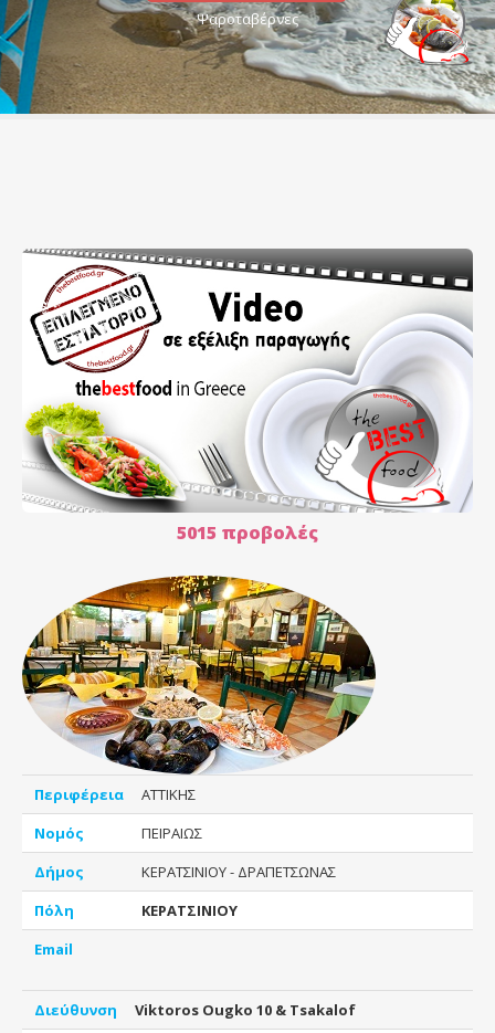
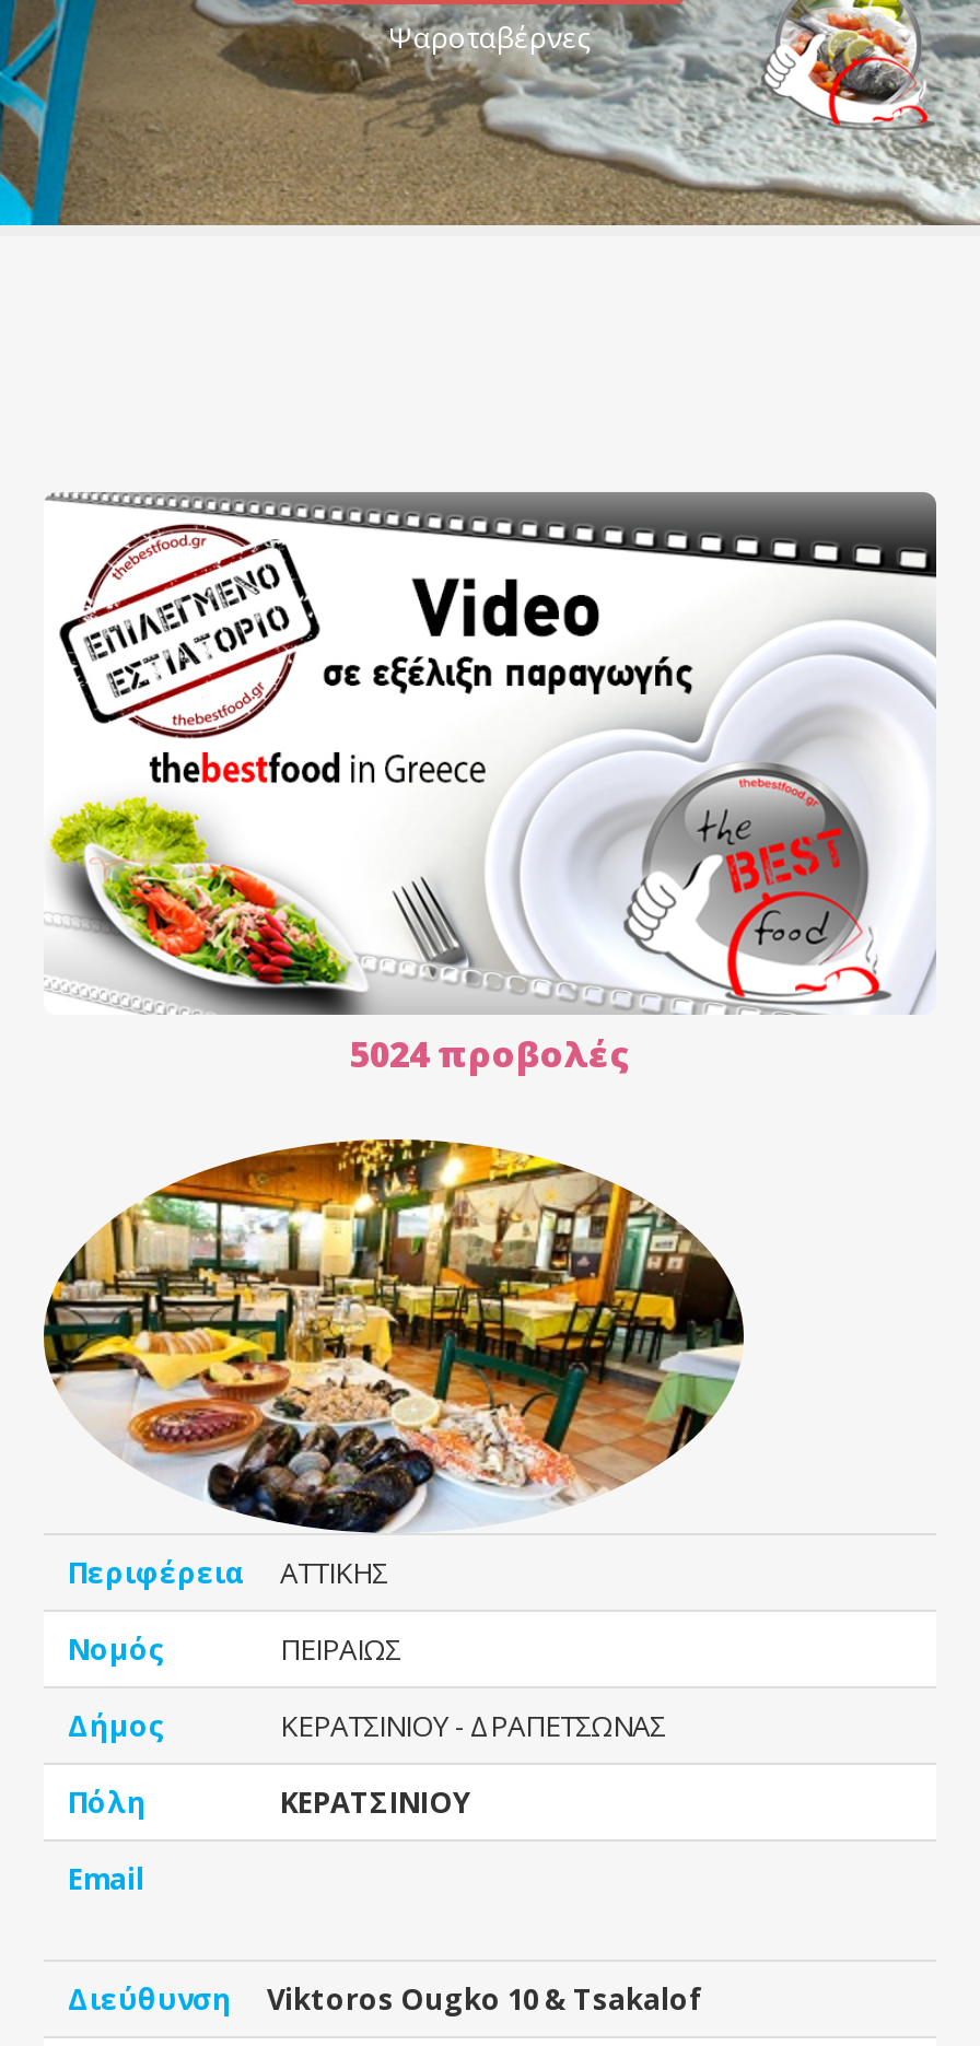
[177,520,318,544] 5015 προβολές -> [350,1029,630,1077] 5024 προβολές

